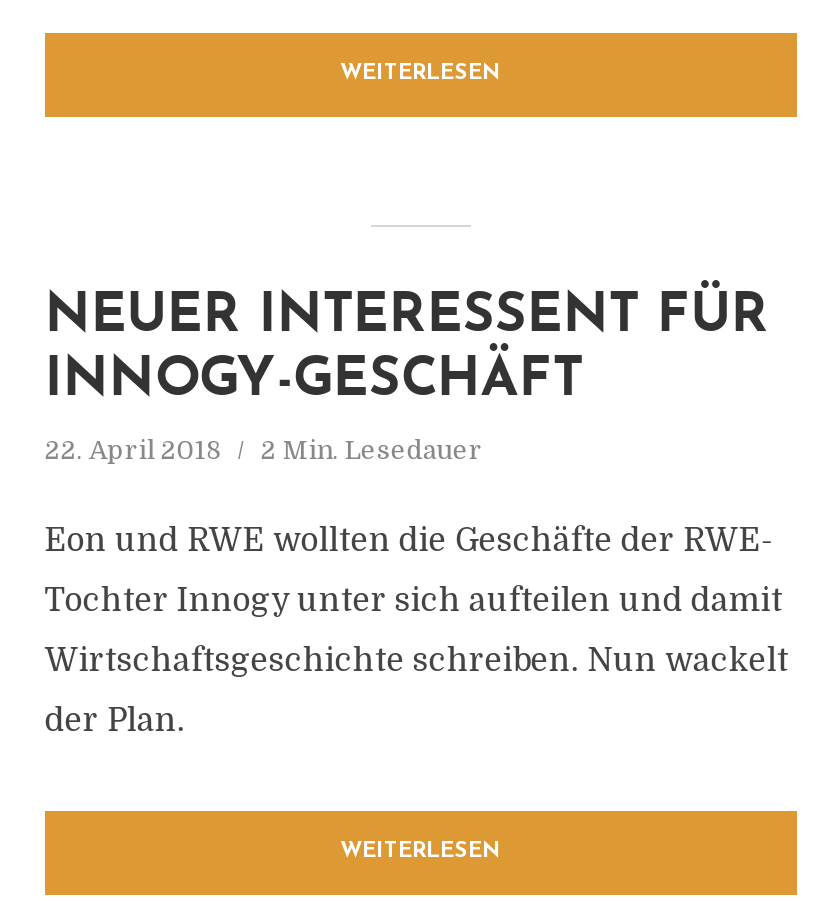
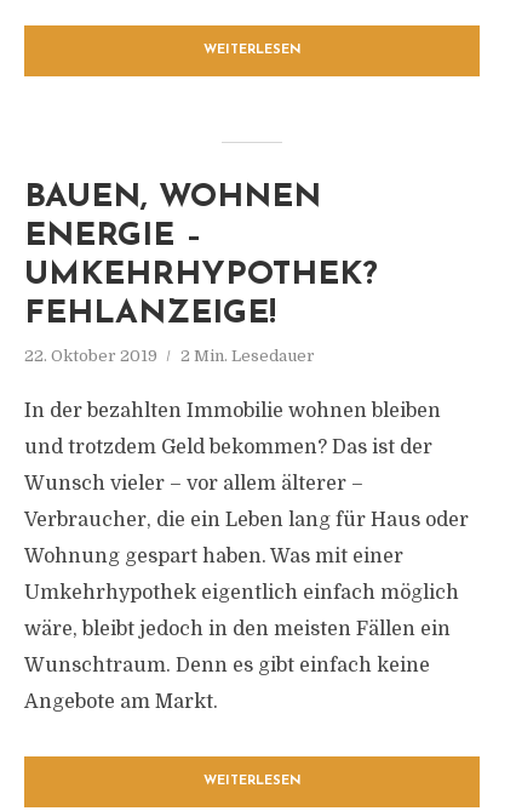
[45,291,769,409] NEUER INTERESSENT FÜR | INNOGY-GESCHÄFT -> [24,182,378,331] BAUEN, WOHNEN | ENERGIE – | UMKEHRHYPOTHEK? | FEHLANZEIGE!
[45,435,483,465] 22. April 2018 2 Min. Lesedauer -> [24,347,315,365] 22. Oktober 2019 2 Min. Lesedauer
[45,523,789,739] Eon und RWE wollten die Geschäfte der RWE- | Tochter Innogy unter sich aufteilen und damit | Wirtschaftsgeschichte schreiben. Nun wackelt | der Plan. -> [24,400,469,713] In der bezahlten Immobilie wohnen bleiben | und trotzdem Geld bekommen? Das ist der | Wunsch vieler – vor allem älterer – | Verbraucher, die ein Leben lang für Haus oder | Wohnung gespart haben. Was mit einer | Umkehrhypothek eigentlich einfach möglich | wäre, bleibt jedoch in den meisten Fällen ein | Wunschtraum. Denn es gibt einfach keine | Angebote am Markt.

